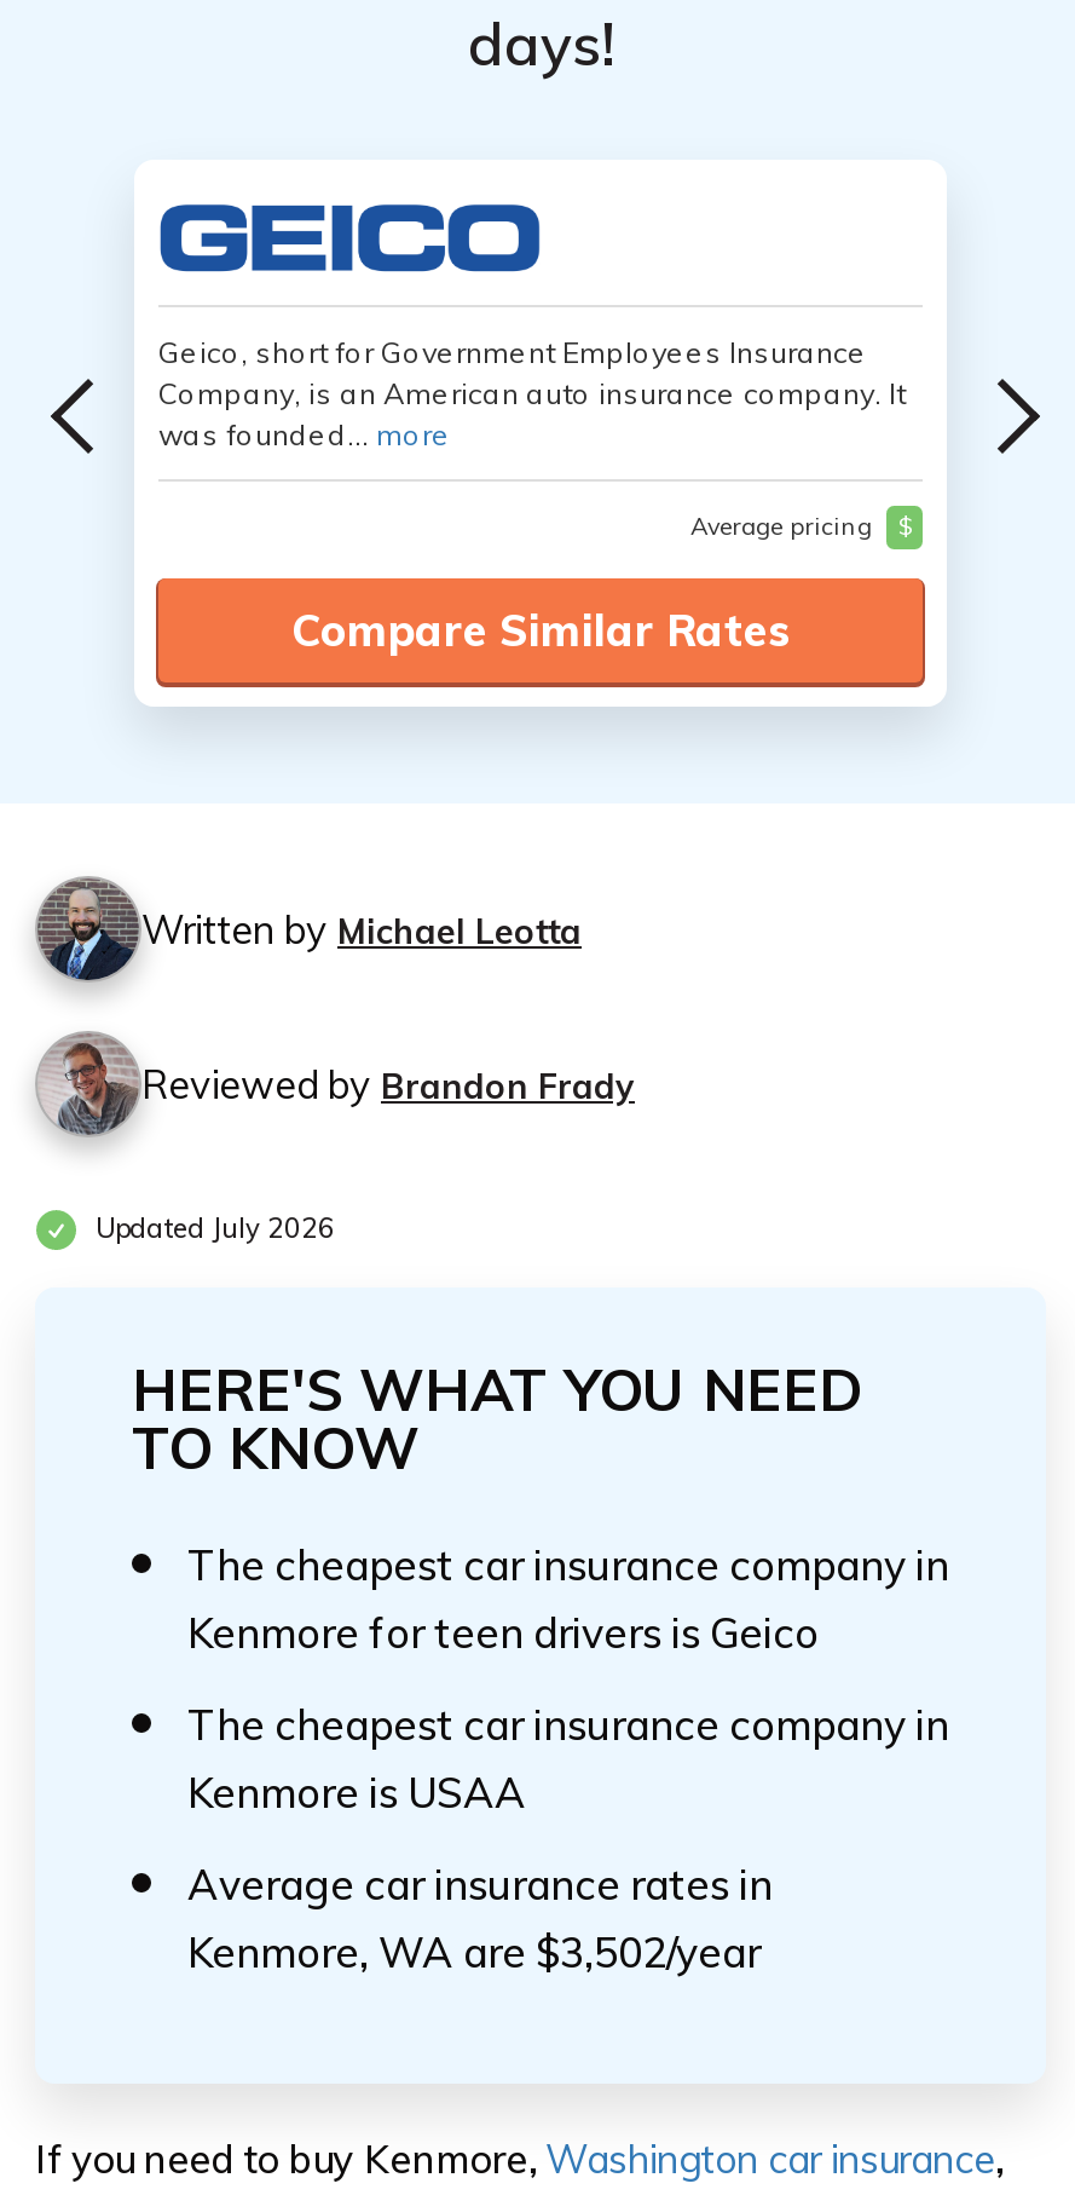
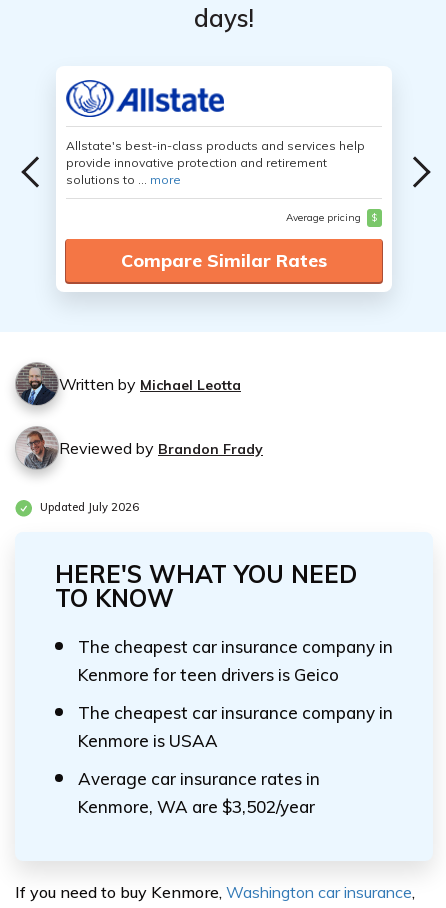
[158,194,906,453] [image] | Geico, short for Government Employees Insurance | Company, is an American auto insurance company. It | was founded... more -> [65,79,365,187] [image] | Allstate's best-in-class products and services help | provide innovative protection and retirement | solutions to ... more

